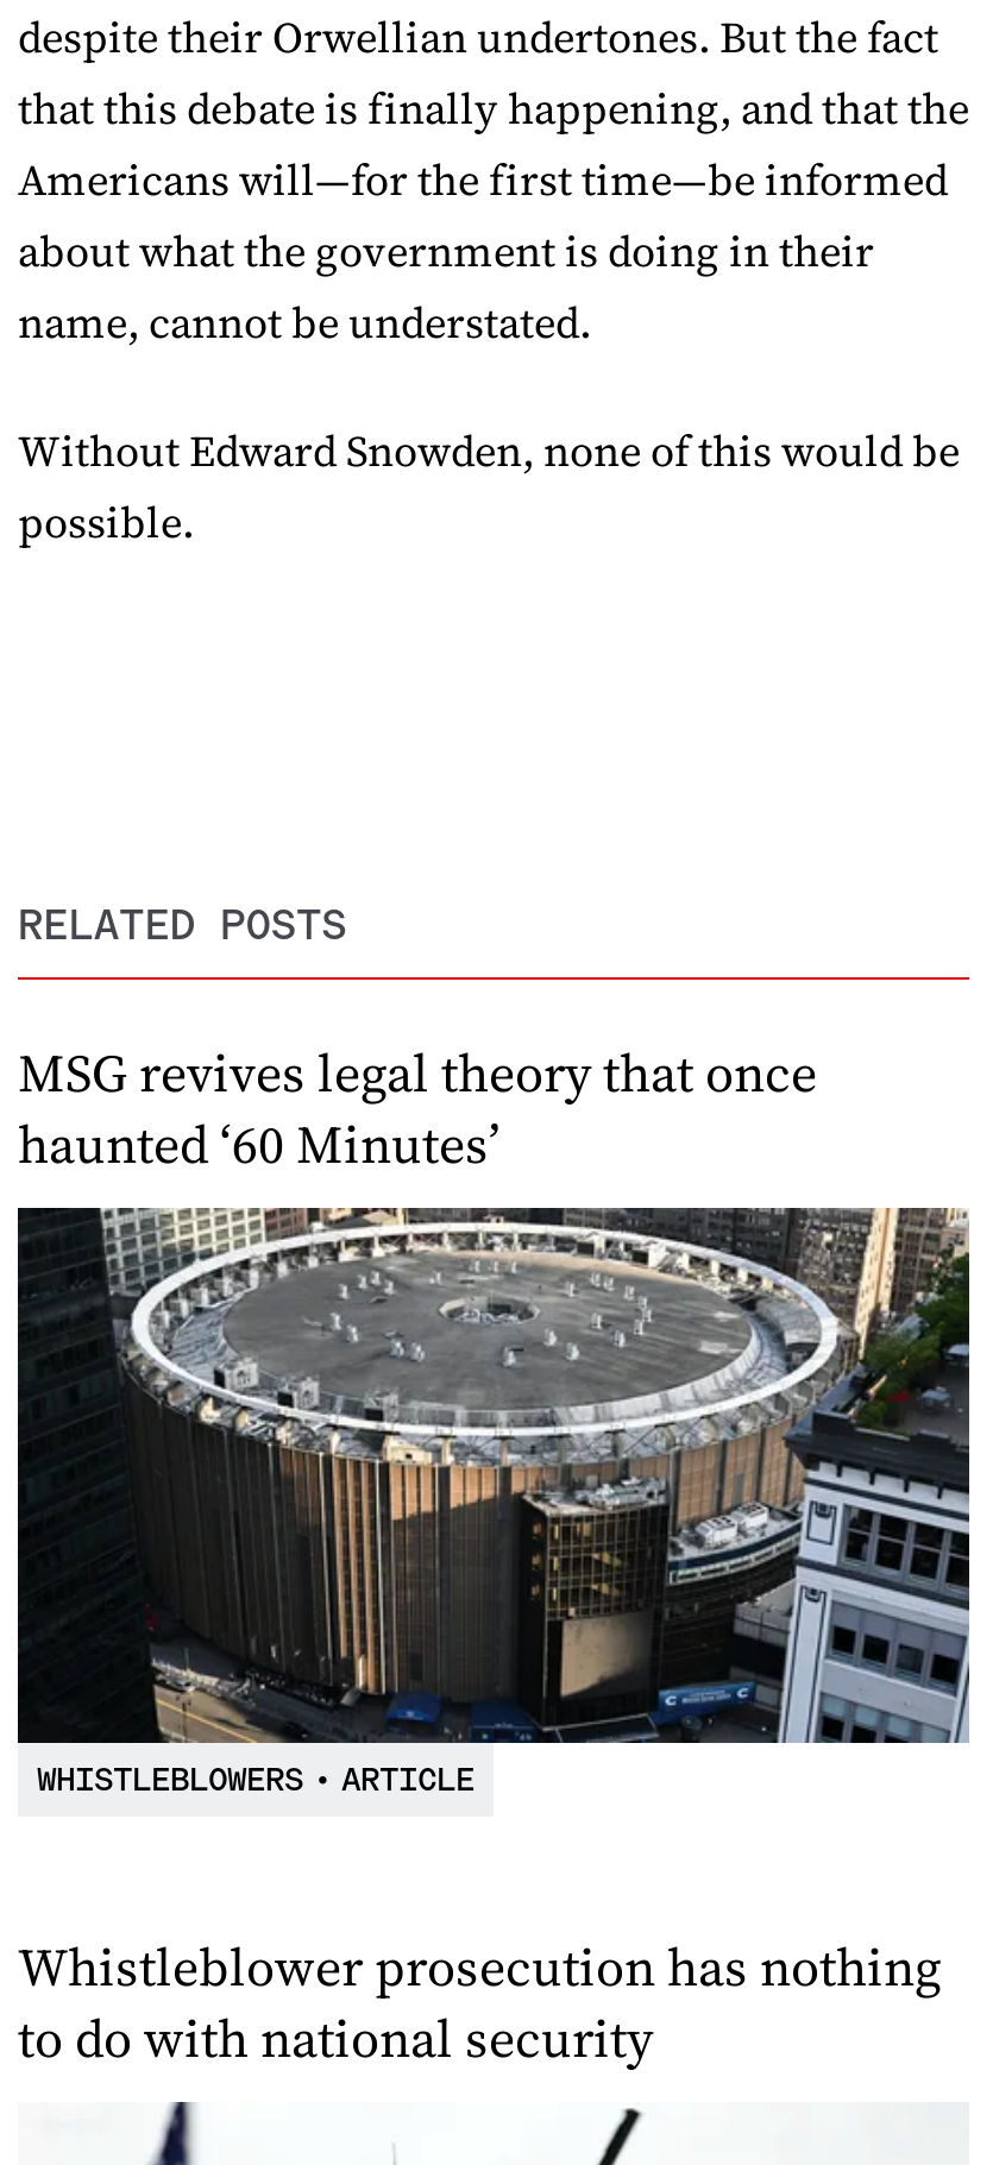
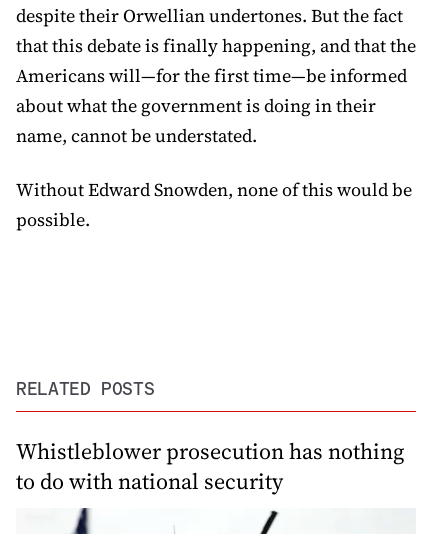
[18,1037,817,1179] MSG revives legal theory that once | haunted ‘60 Minutes’ -> none
[15,1206,972,1801] [image] | WHISTLEBLOWERS • ARTICLE -> none

